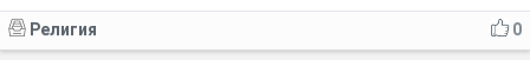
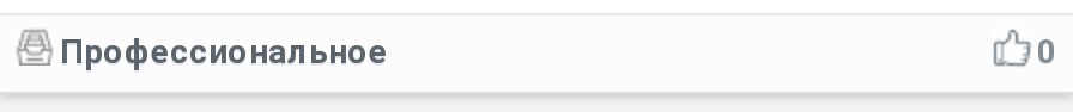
[30,20,97,39] Религия -> [60,32,388,70] Профессиональное

